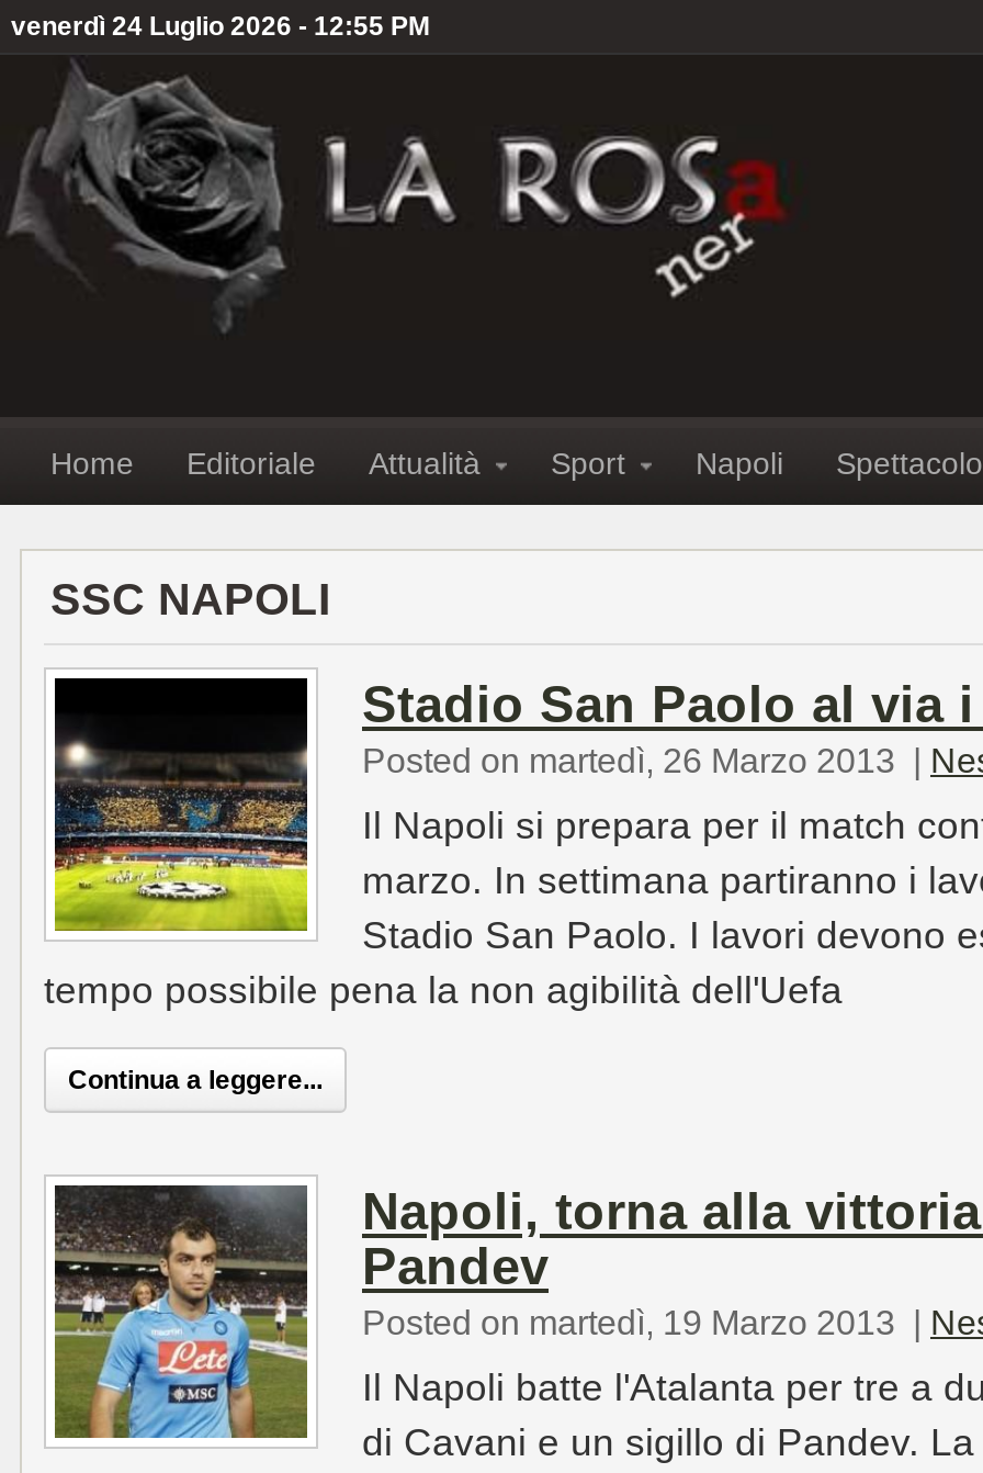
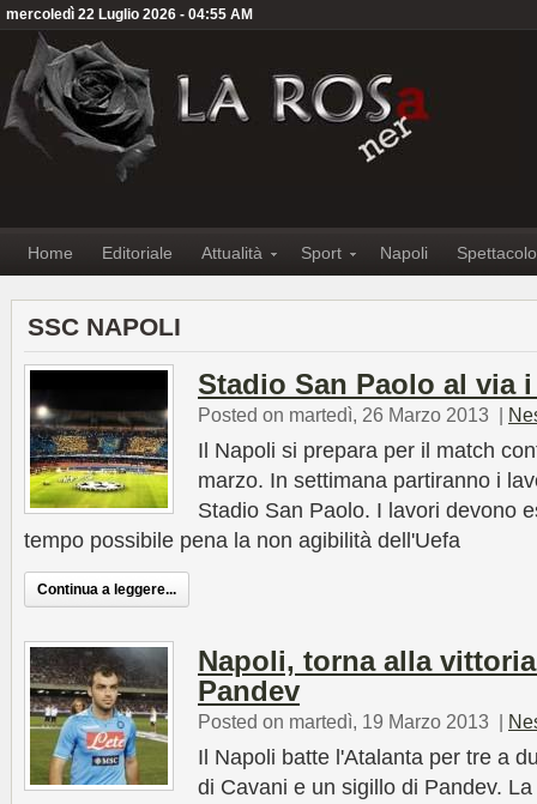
[11,11,430,42] venerdì 24 Luglio 2026 - 12:55 PM -> [6,6,253,23] mercoledì 22 Luglio 2026 - 04:55 AM

